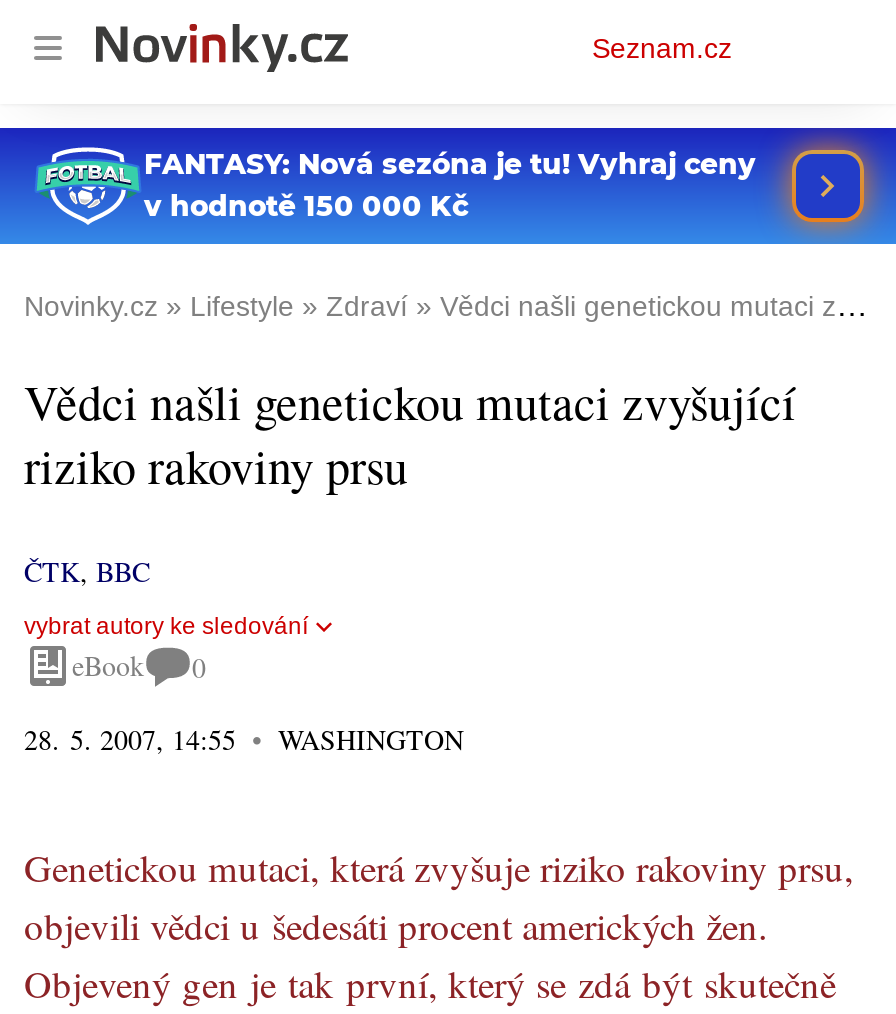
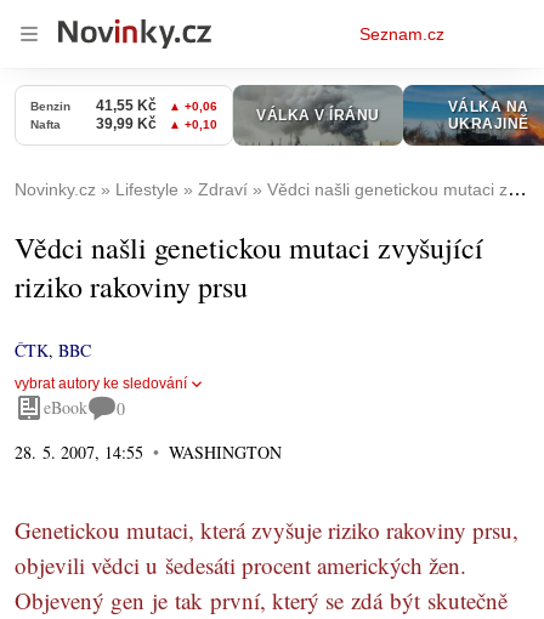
[6,126,890,246] [image] -> [4,83,540,152] [image]

